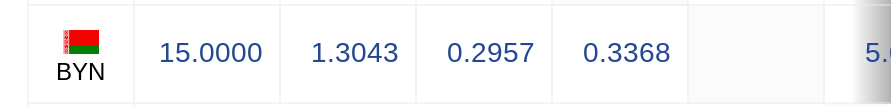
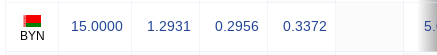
[311,36,399,68] 1.3043 -> [147,18,191,34] 1.2931
[447,36,535,68] 0.2957 -> [215,18,259,34] 0.2956
[583,36,671,68] 0.3368 -> [283,18,327,34] 0.3372

